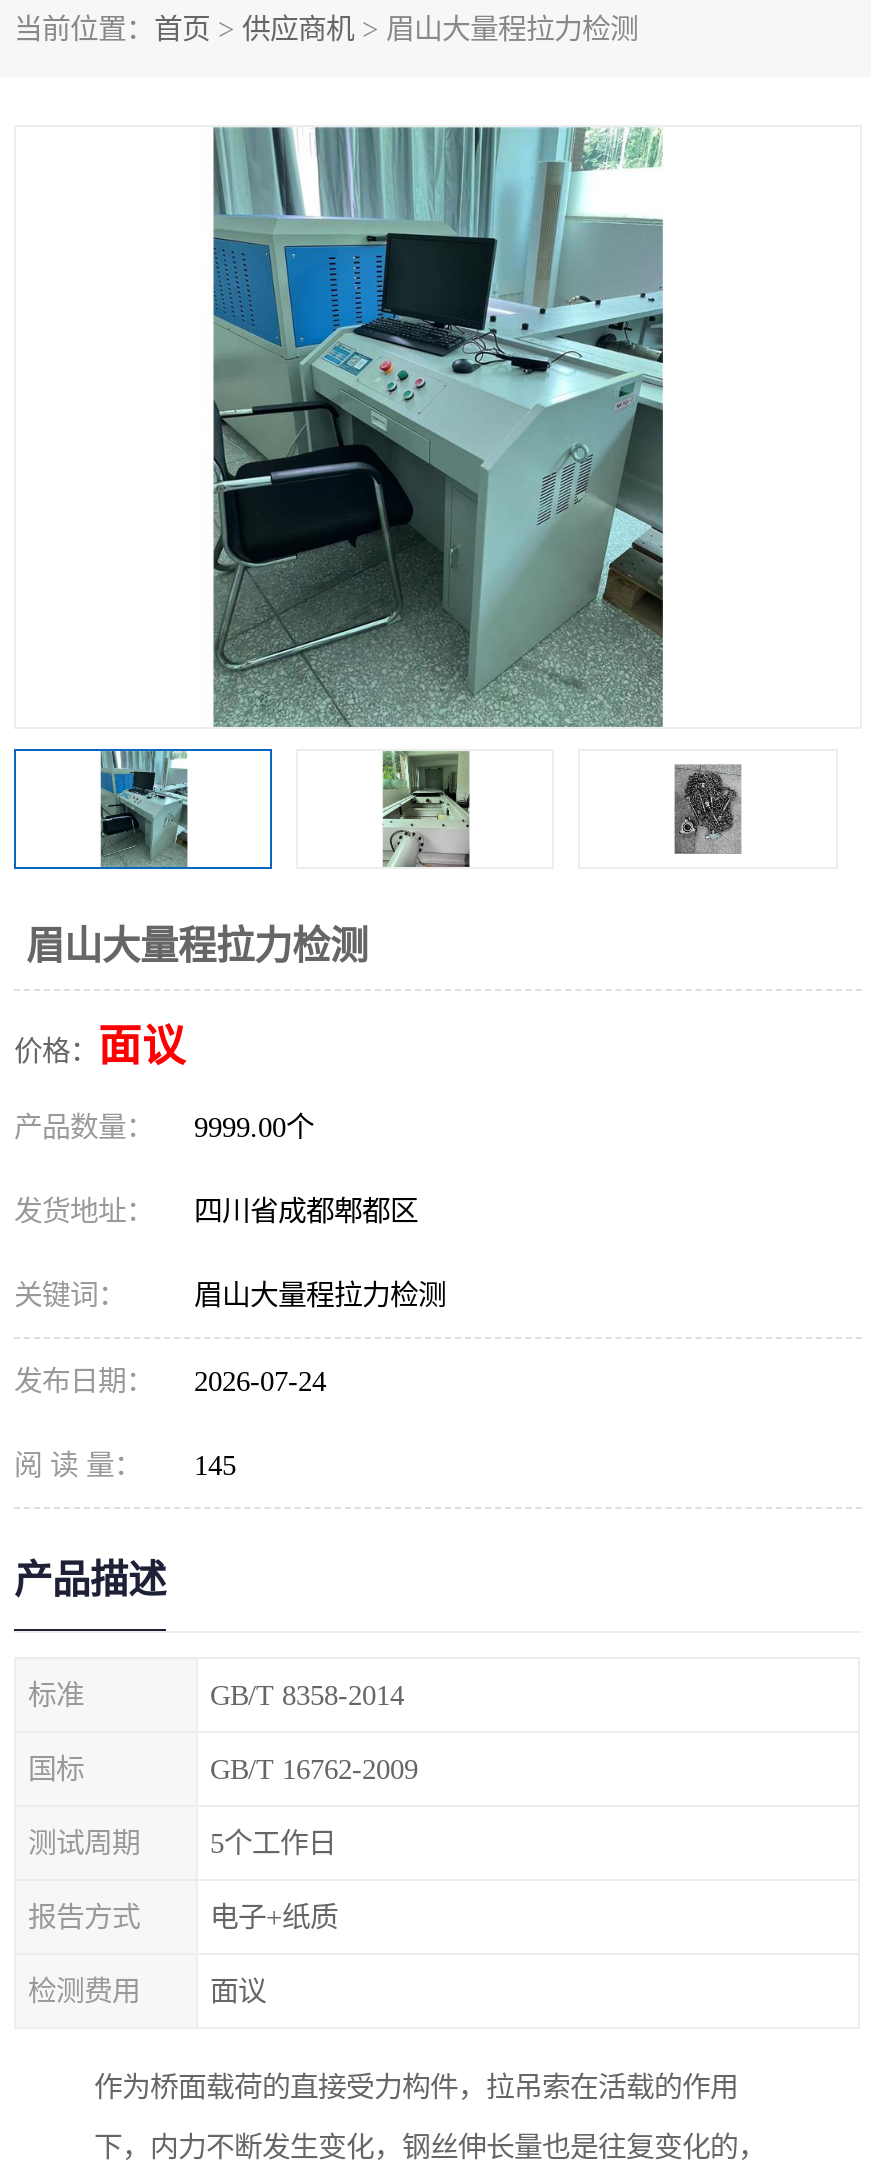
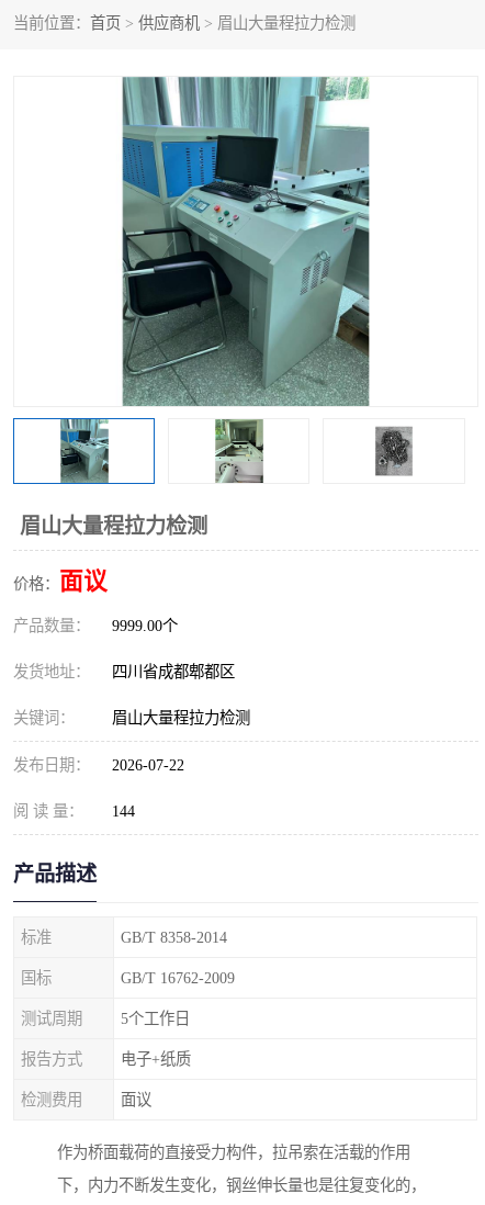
[14,1365,326,1397] 发布日期： 2026-07-24 -> [13,756,184,774] 发布日期： 2026-07-22
[14,1449,236,1481] 阅 读 量： 145 -> [13,802,135,820] 阅 读 量： 144

